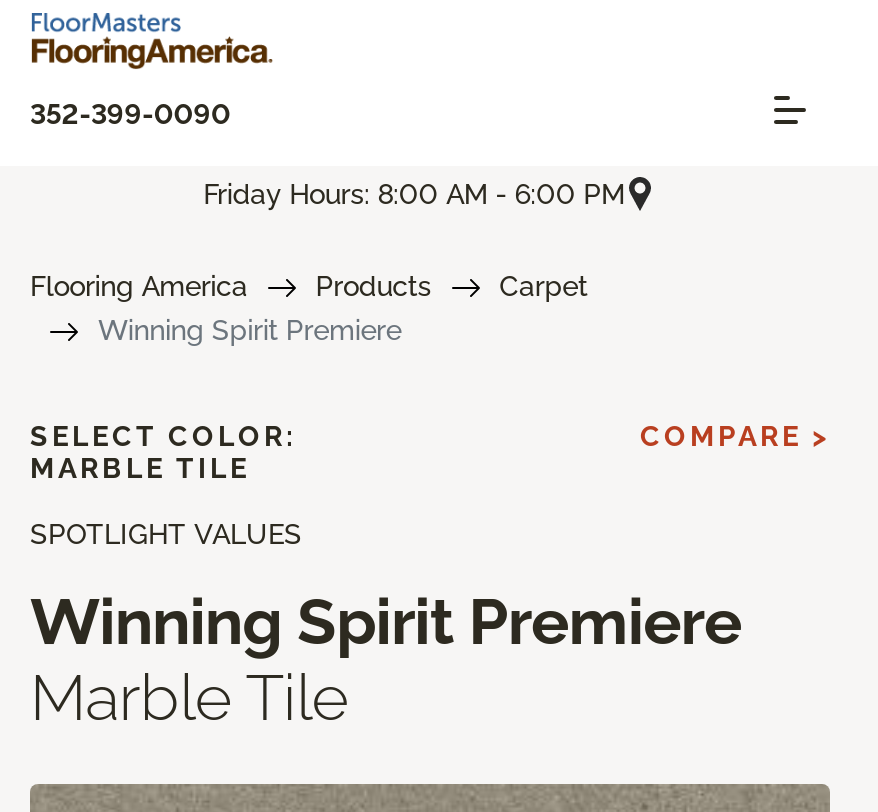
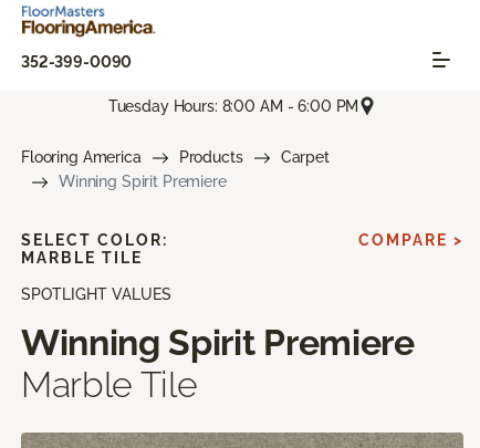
[203,177,625,209] Friday Hours: 8:00 AM - 6:00 PM -> [108,97,359,115] Tuesday Hours: 8:00 AM - 6:00 PM

